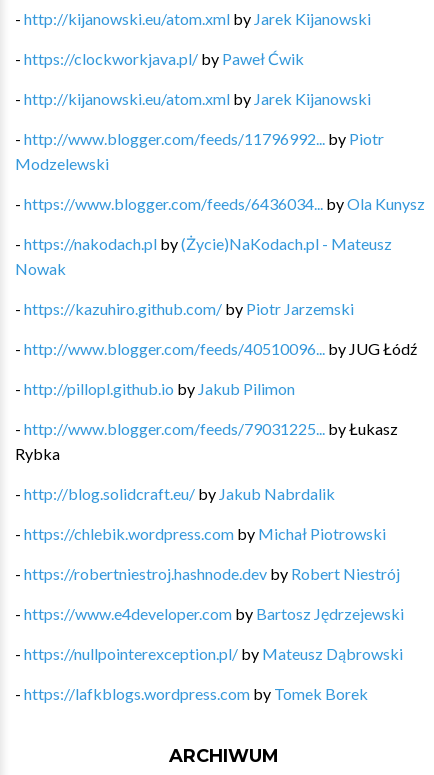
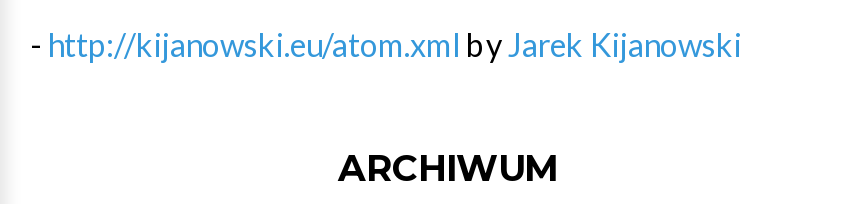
[15,48,425,702] - https://clockworkjava.pl/ by Paweł Ćwik | - http://kijanowski.eu/atom.xml by Jarek Kijanowski | - http://www.blogger.com/feeds/11796992... by Piotr | Modzelewski | - https://www.blogger.com/feeds/6436034... by Ola Kunysz | - https://nakodach.pl by (Życie)NaKodach.pl - Mateusz | Nowak | - https://kazuhiro.github.com/ by Piotr Jarzemski | - http://www.blogger.com/feeds/40510096... by JUG Łódź | - http://pillopl.github.io by Jakub Pilimon | - http://www.blogger.com/feeds/79031225... byŁukasz | Rybka | - http://blog.solidcraft.eu/ by Jakub Nabrdalik | - https://chlebik.wordpress.com by Michał Piotrowski | - https://robertniestroj.hashnode.dev by Robert Niestrój | - https://www.e4developer.com by Bartosz Jędrzejewski | - https://nullpointerexception.pl/ by Mateusz Dąbrowski | - https://lafkblogs.wordpress.com by Tomek Borek -> none

